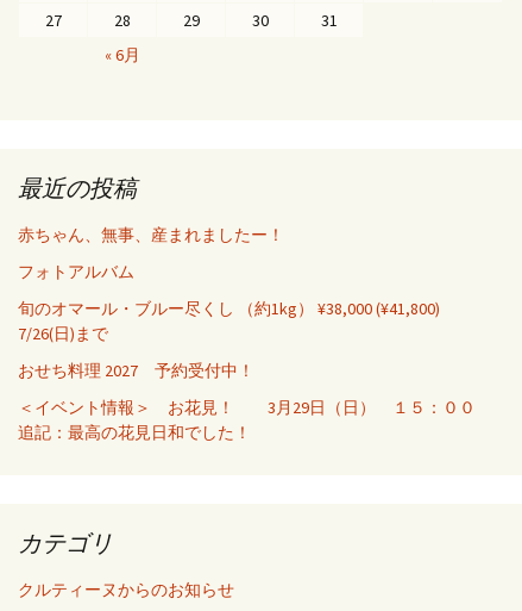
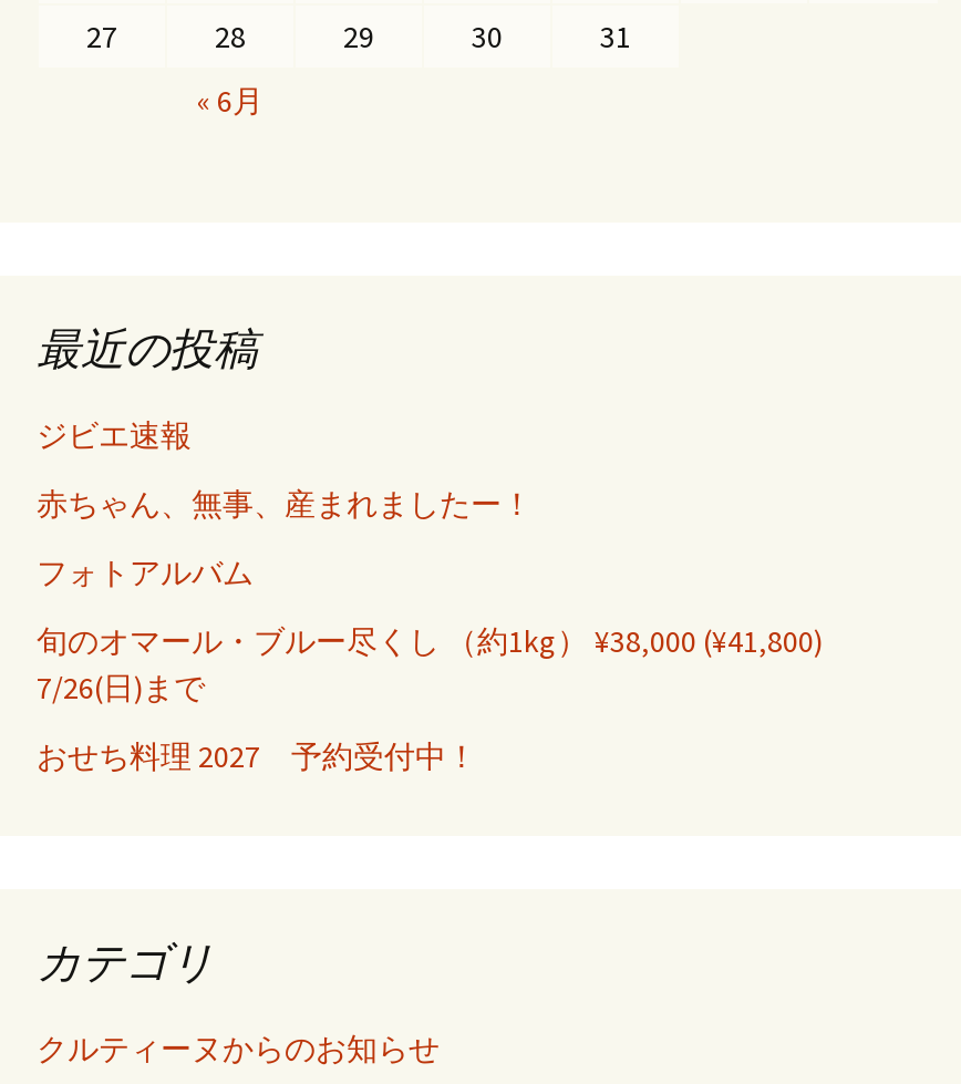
none -> [37,415,285,455] ジビエ速報
moved [18,224,457,381] -> [37,484,854,776]: 赤ちゃん、無事、産まれましたー！ | フォトアルバム | 旬のオマール・ブルー尽くし （約1kg） ¥38,000 (¥41,800) | 7/26(日)まで | おせち料理 2027 予約受付中！
[18,397,496,443] ＜イベント情報＞ お花見！ 3月29日（日） １５：００ | 追記：最高の花見日和でした！ -> none

